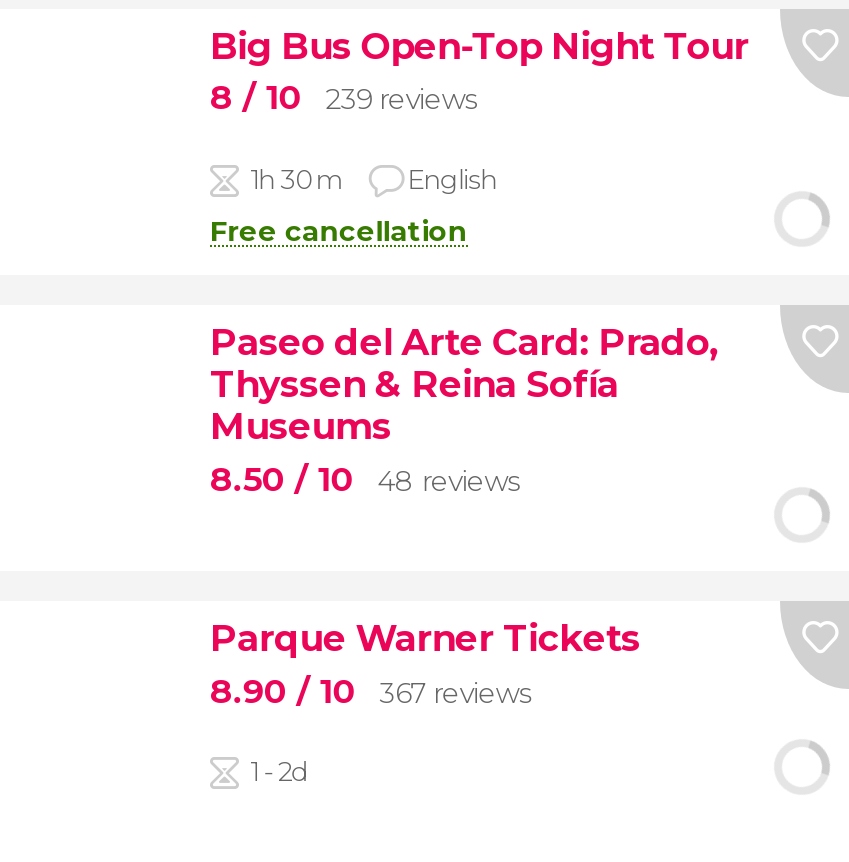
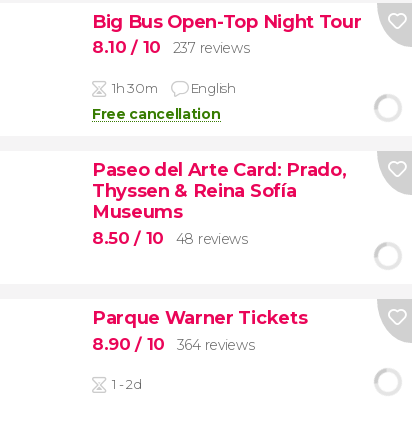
[210,78,302,118] 8 / 10 -> [92,37,161,57] 8.10 / 10
[326,82,478,118] 239 reviews -> [173,39,249,57] 237 reviews
[210,670,533,710] 8.90 / 10 367 reviews -> [92,334,254,354] 8.90 / 10 364 reviews

